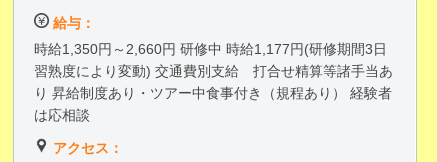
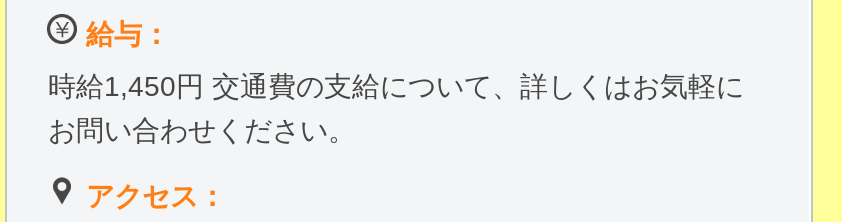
[34,41,393,123] 時給1,350円～2,660円 研修中 時給1,177円(研修期間3日 | 習熟度により変動) 交通費別支給 打合せ精算等諸手当あ | り 昇給制度あり・ツアー中食事付き（規程あり） 経験者 | は応相談 -> [48,70,744,146] 時給1,450円 交通費の支給について、詳しくはお気軽に | お問い合わせください。

